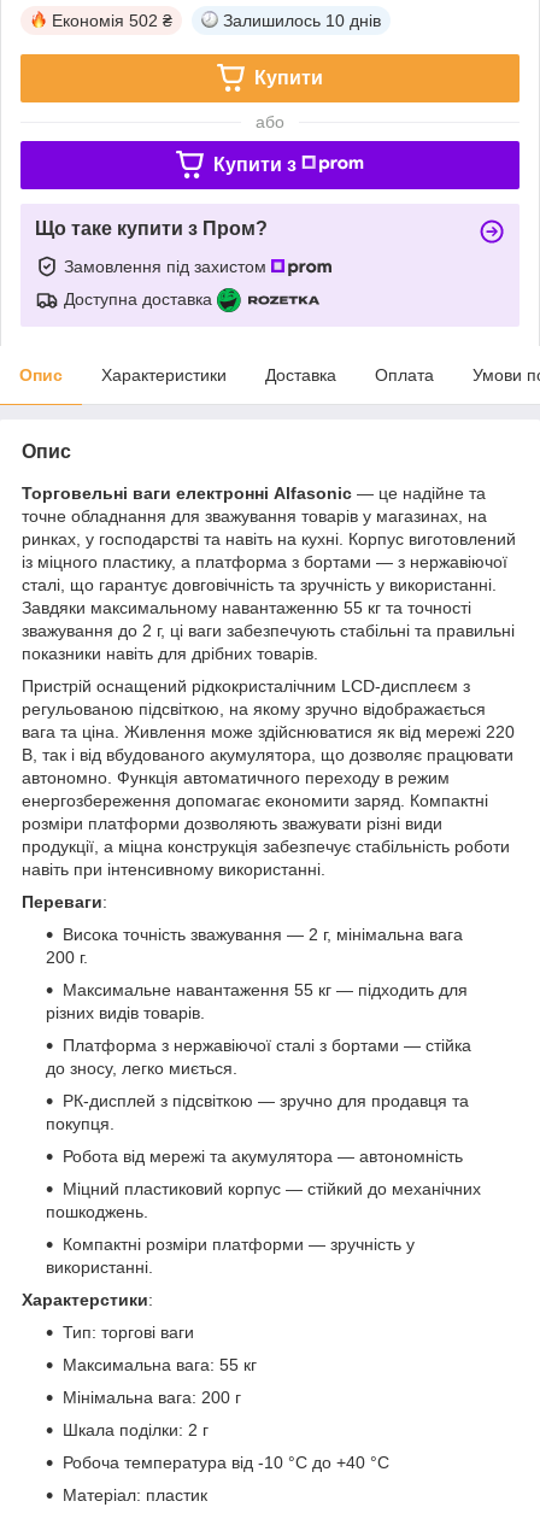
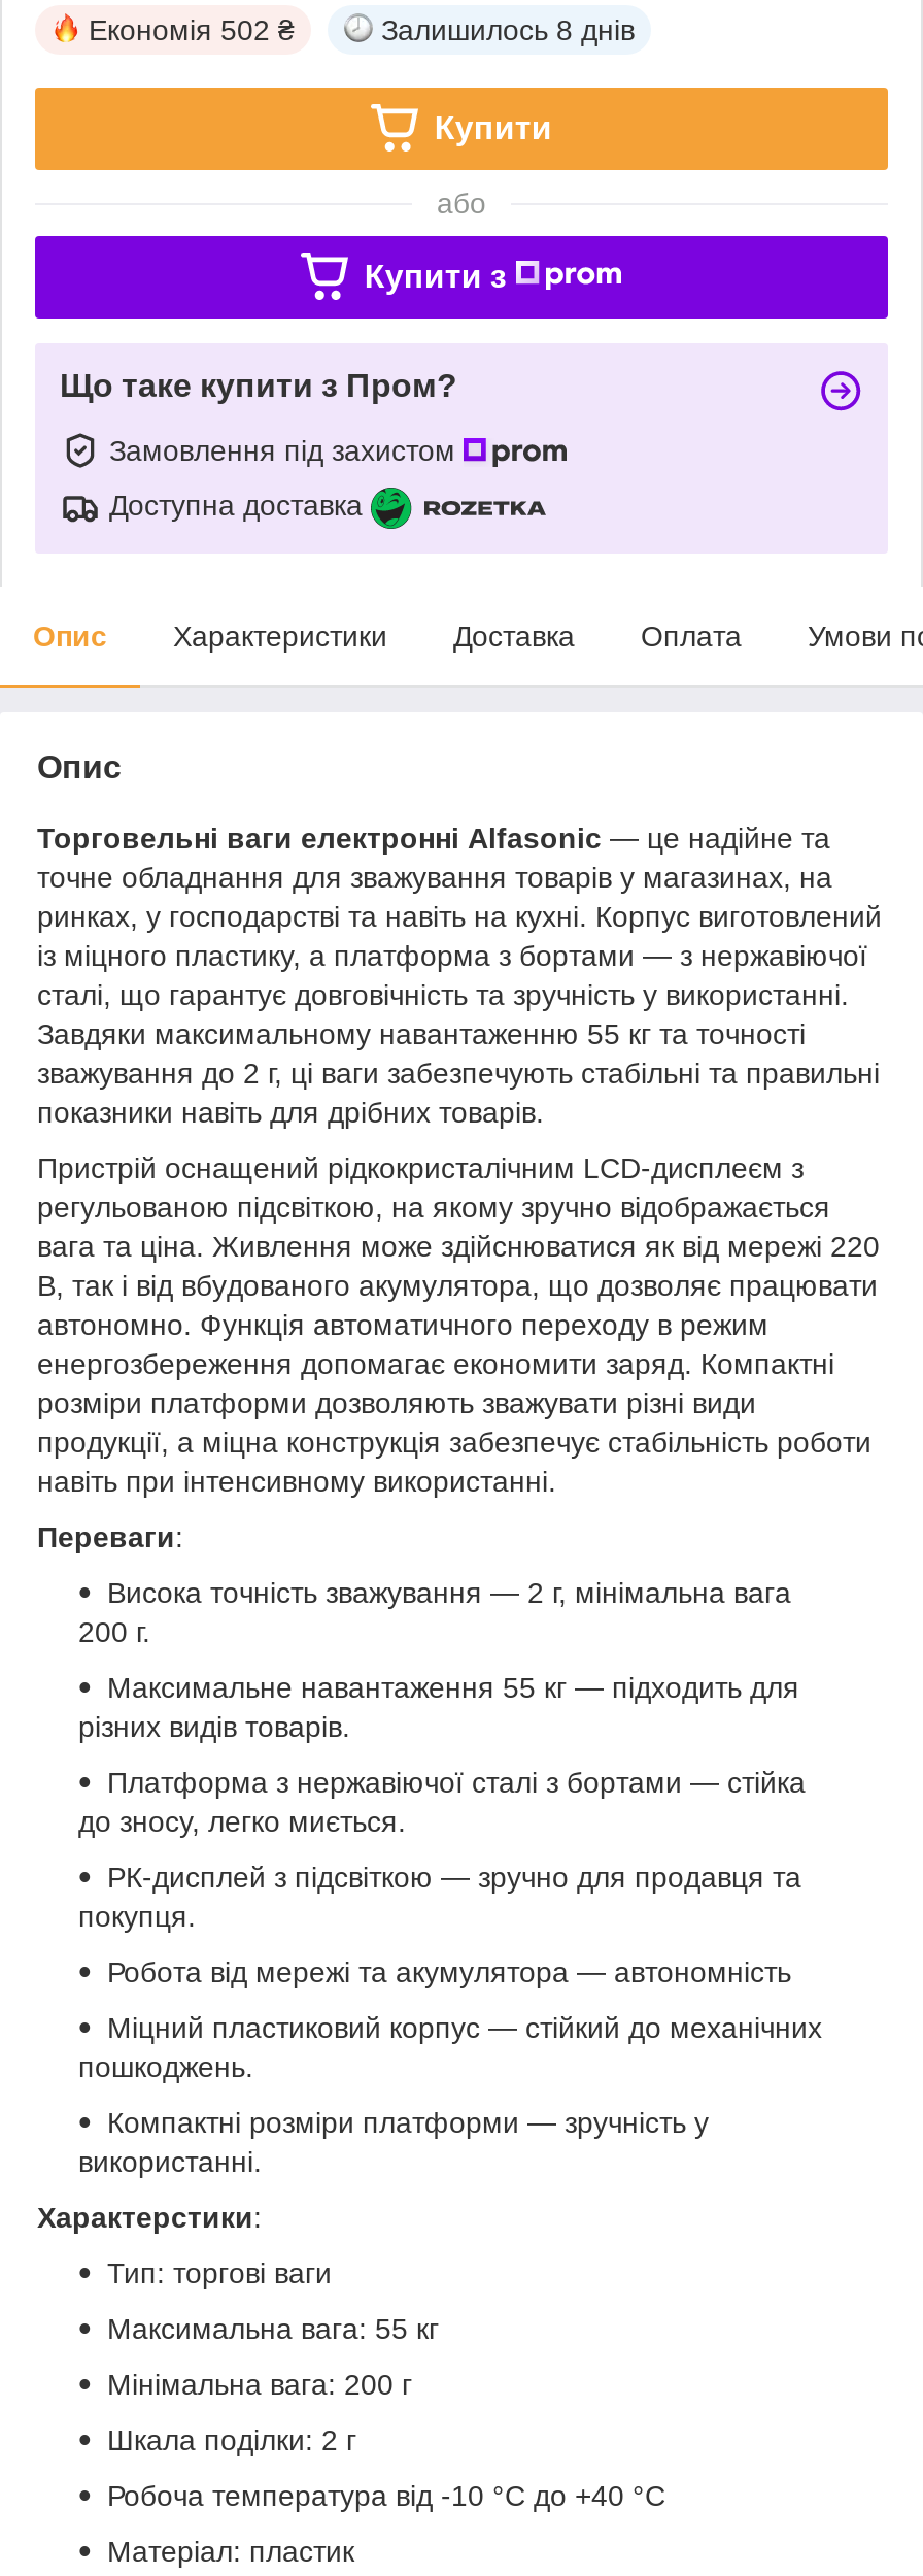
[223,11,381,30] Залишилось 10 днів -> [381,13,635,46] Залишилось 8 днів

